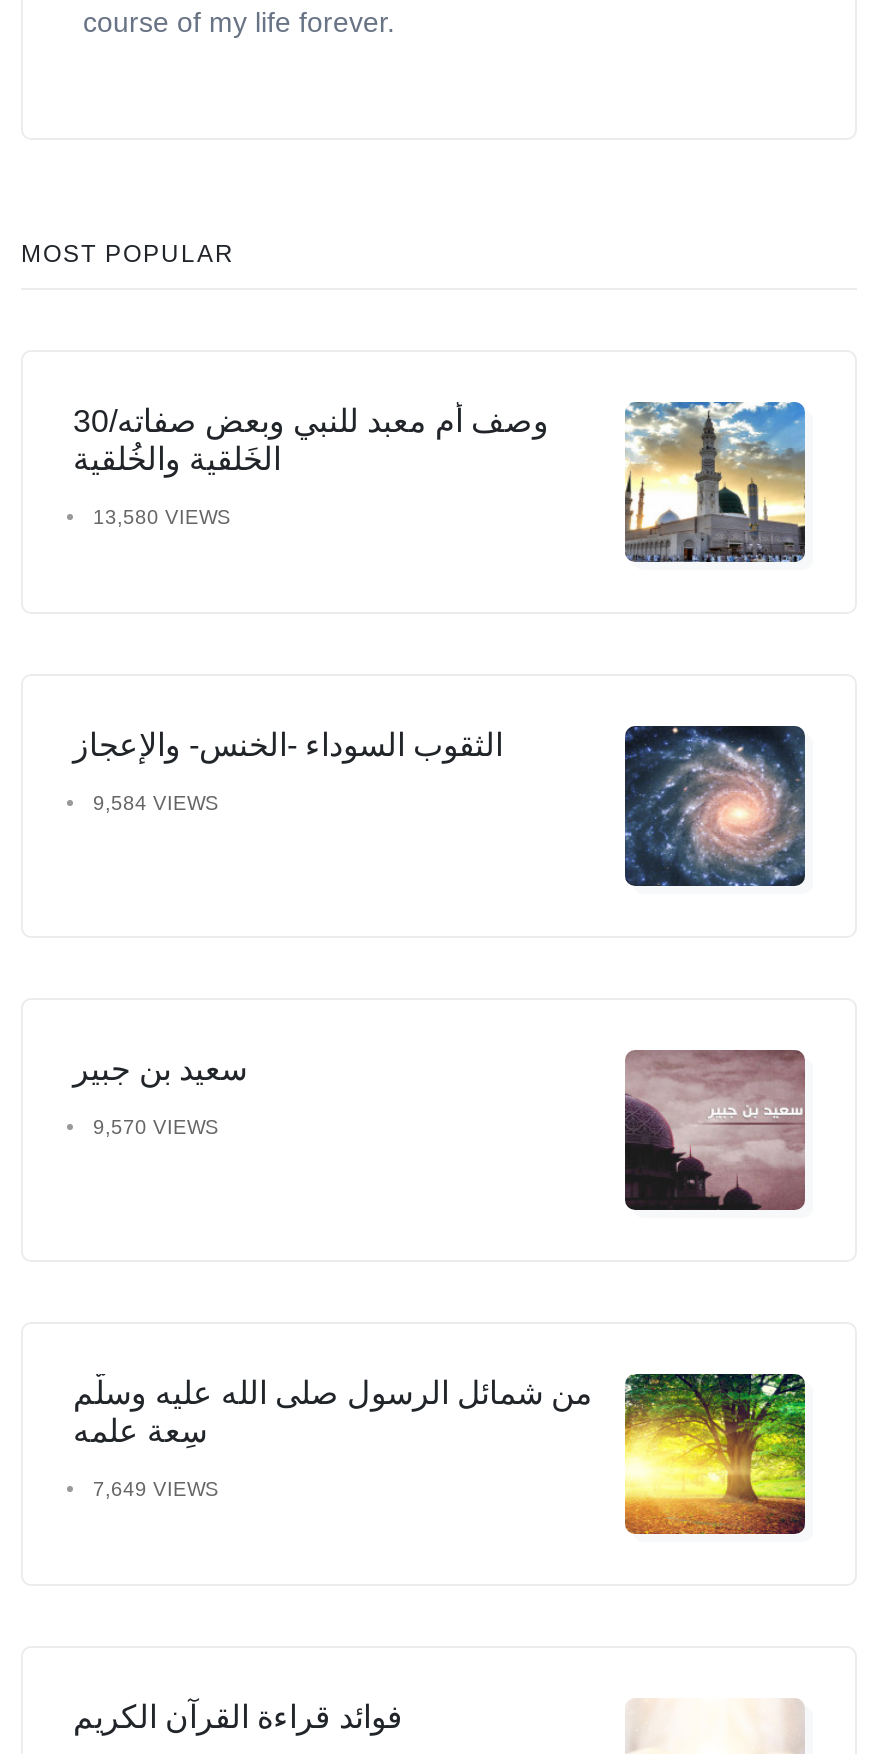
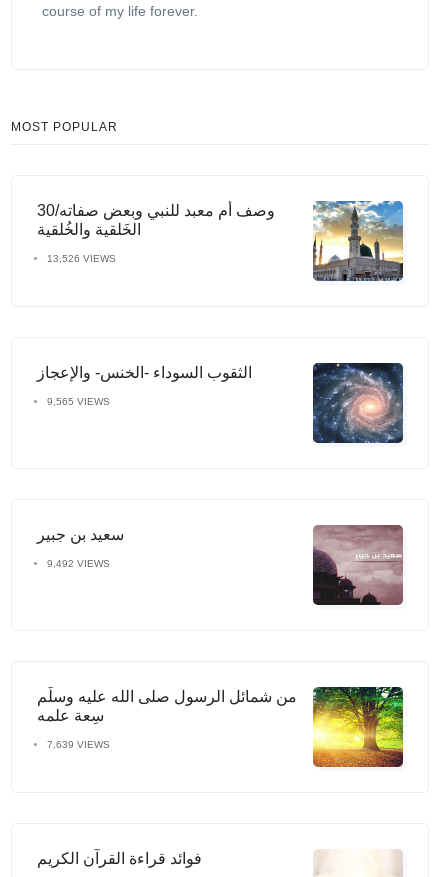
[93,506,231,528] 13,580 VIEWS -> [47,253,116,264] 13,526 VIEWS
[93,792,219,814] 9,584 VIEWS -> [47,396,110,407] 9,565 VIEWS
[93,1116,219,1138] 9,570 VIEWS -> [47,558,110,569] 9,492 VIEWS
[93,1478,219,1500] 7,649 VIEWS -> [47,739,110,750] 7,639 VIEWS

